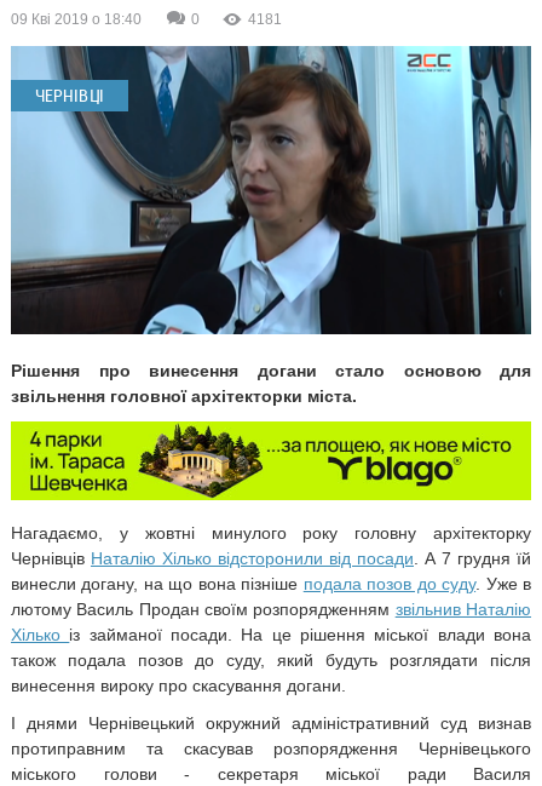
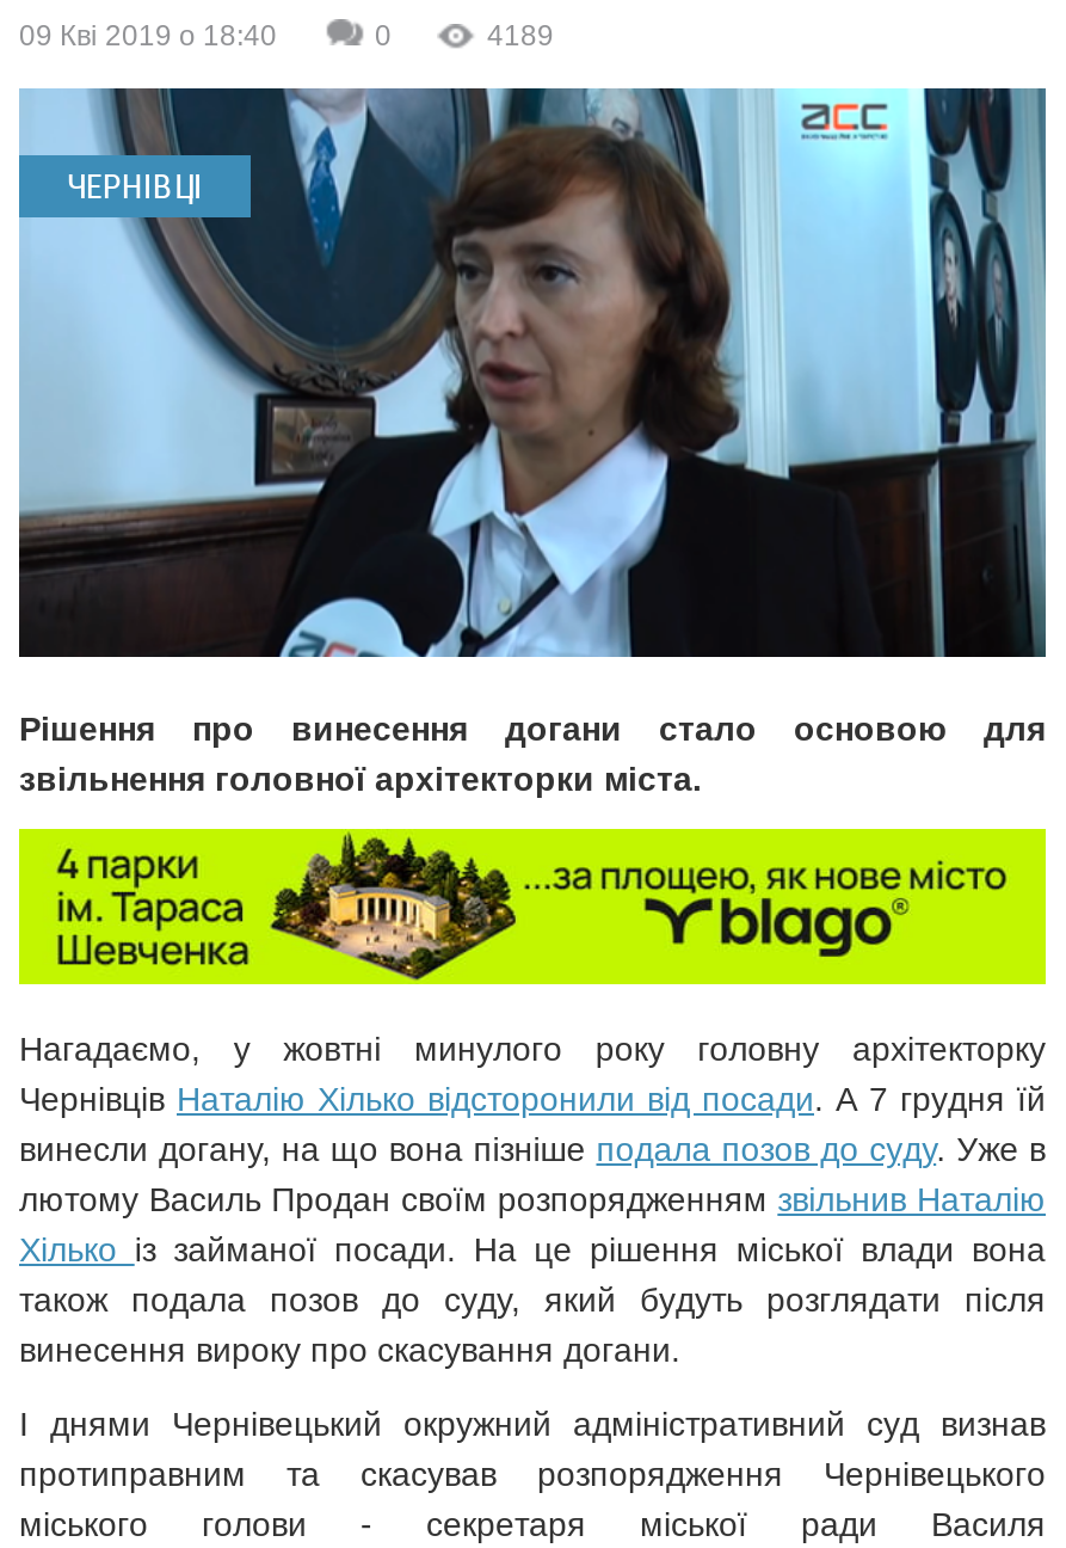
[248,11,282,28] 4181 -> [487,19,554,53] 4189

